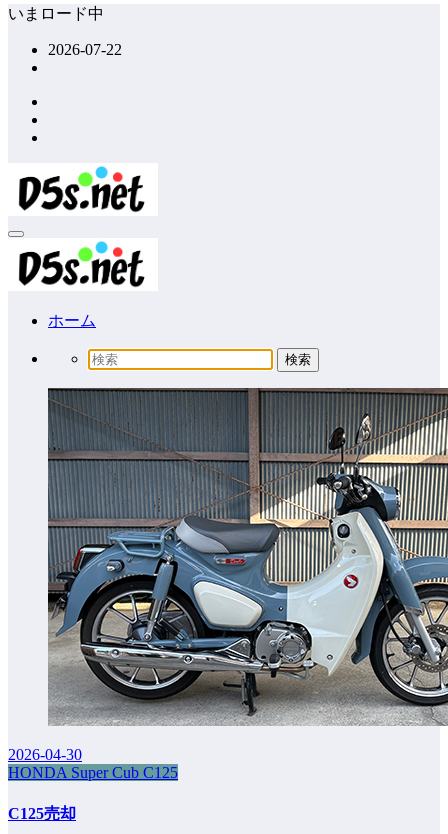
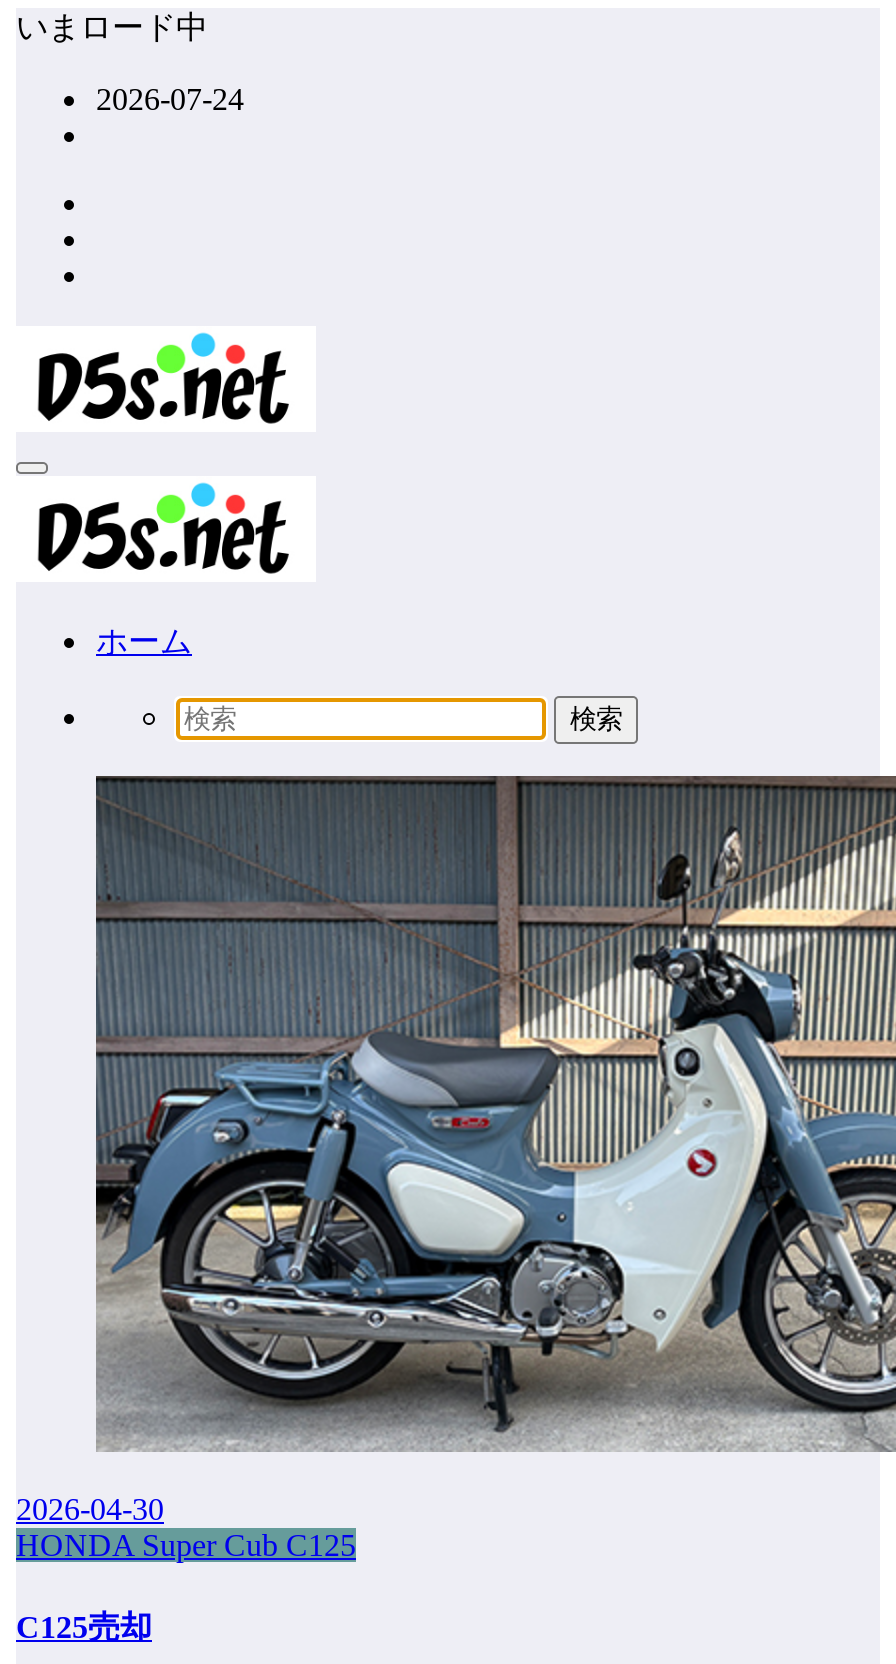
[48,41,122,58] 2026-07-22 -> [96,82,244,116] 2026-07-24

